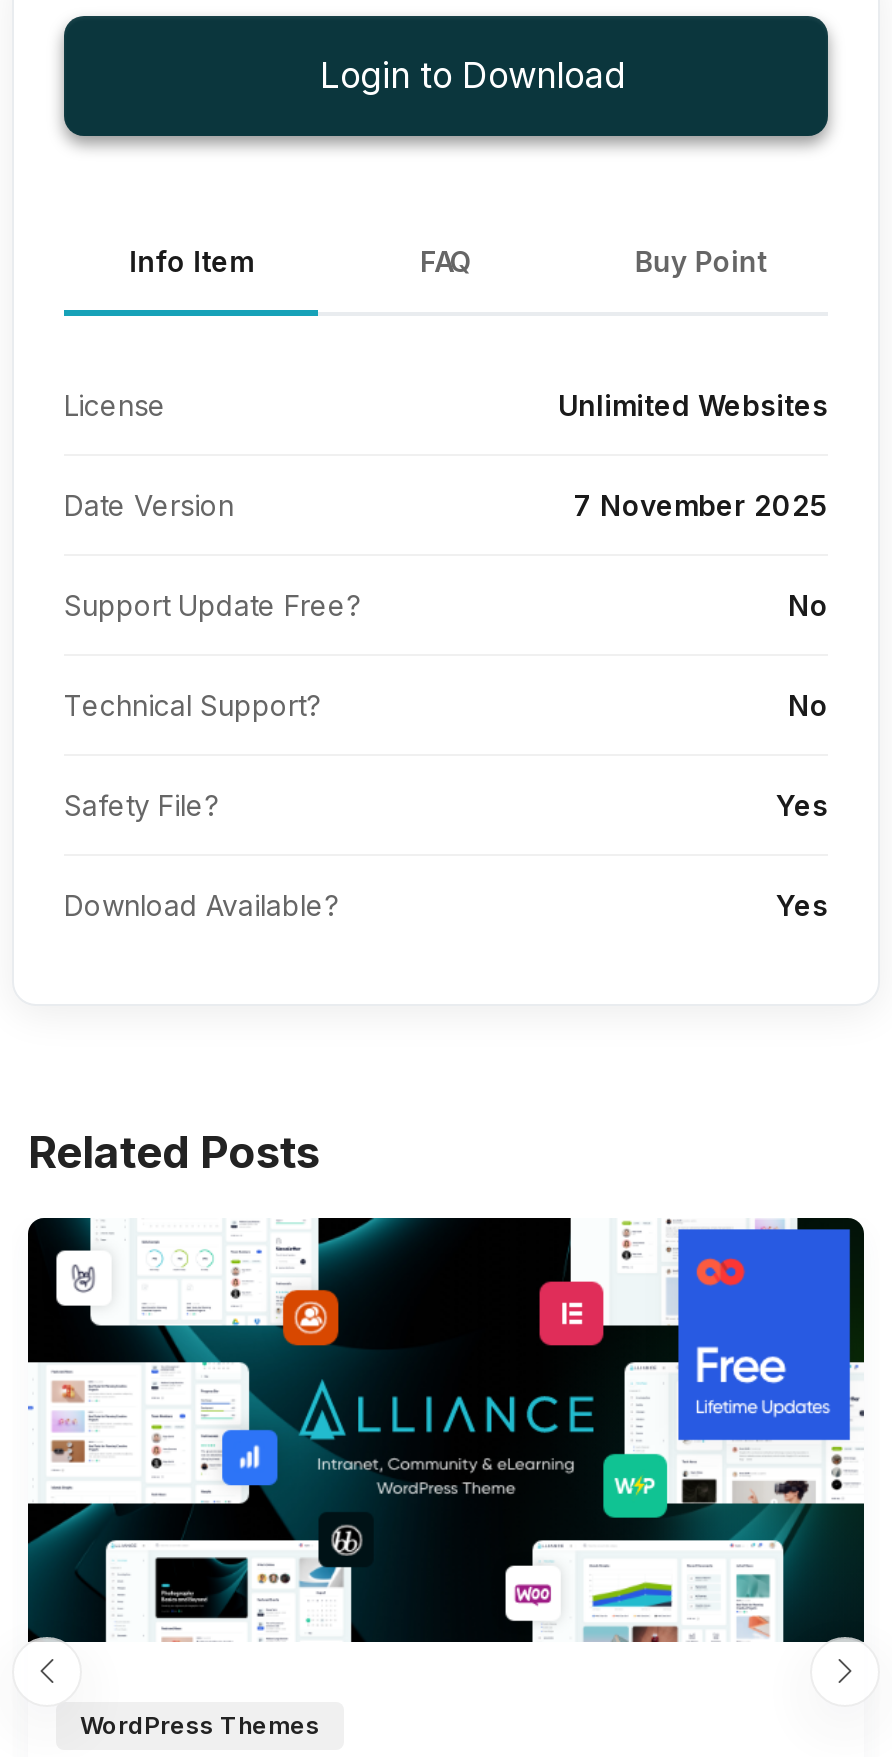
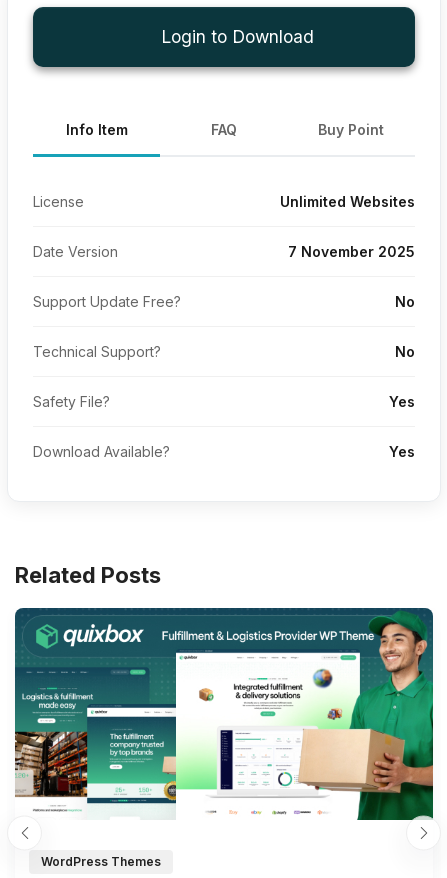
[26,1218,866,1644] [image] -> [14,607,434,821] [image]

